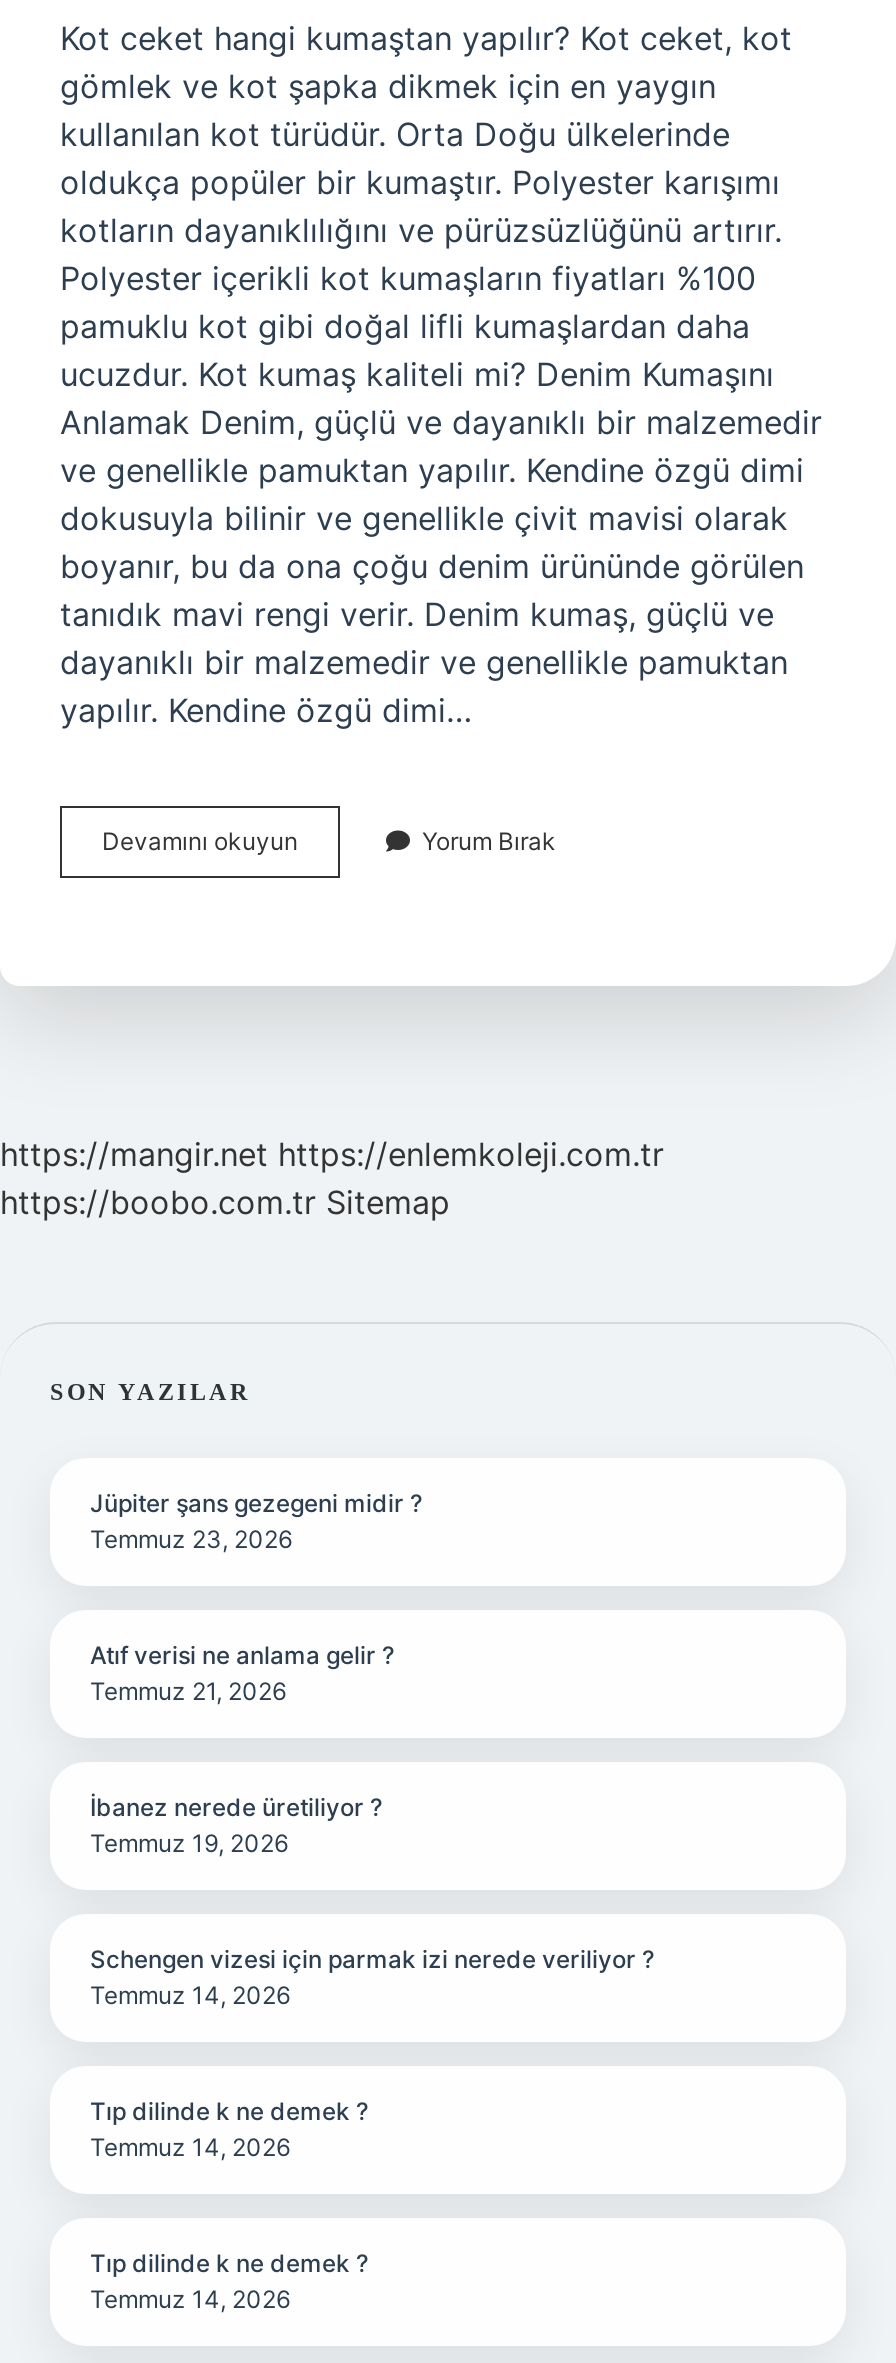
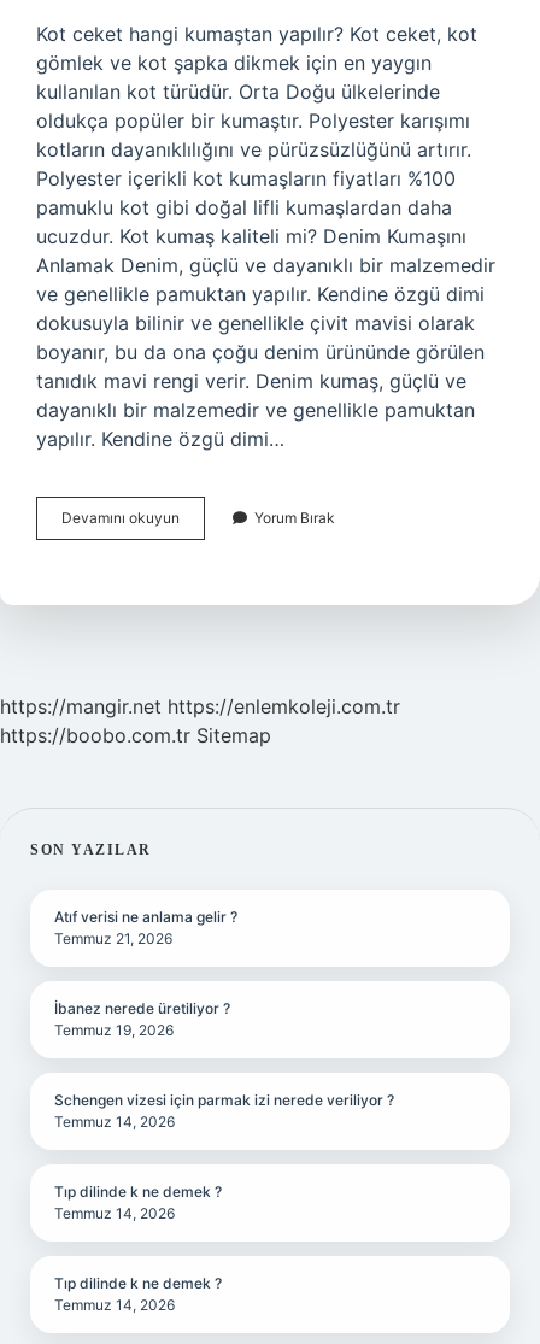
[90,1488,422,1554] Jüpiter şans gezegeni midir ? | Temmuz 23, 2026 -> none

